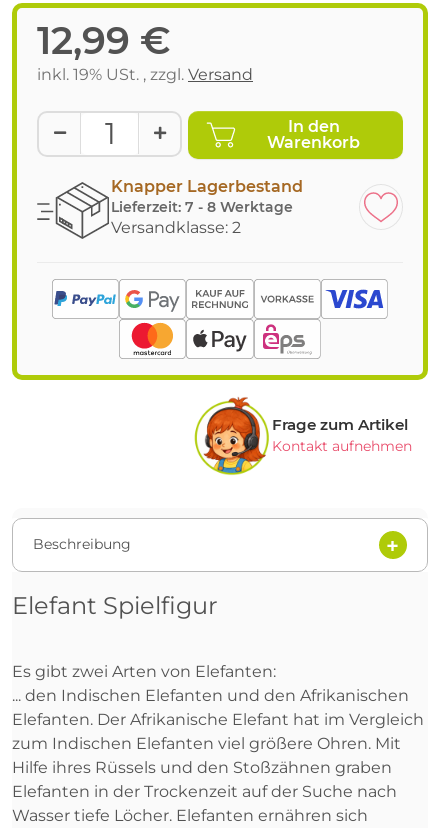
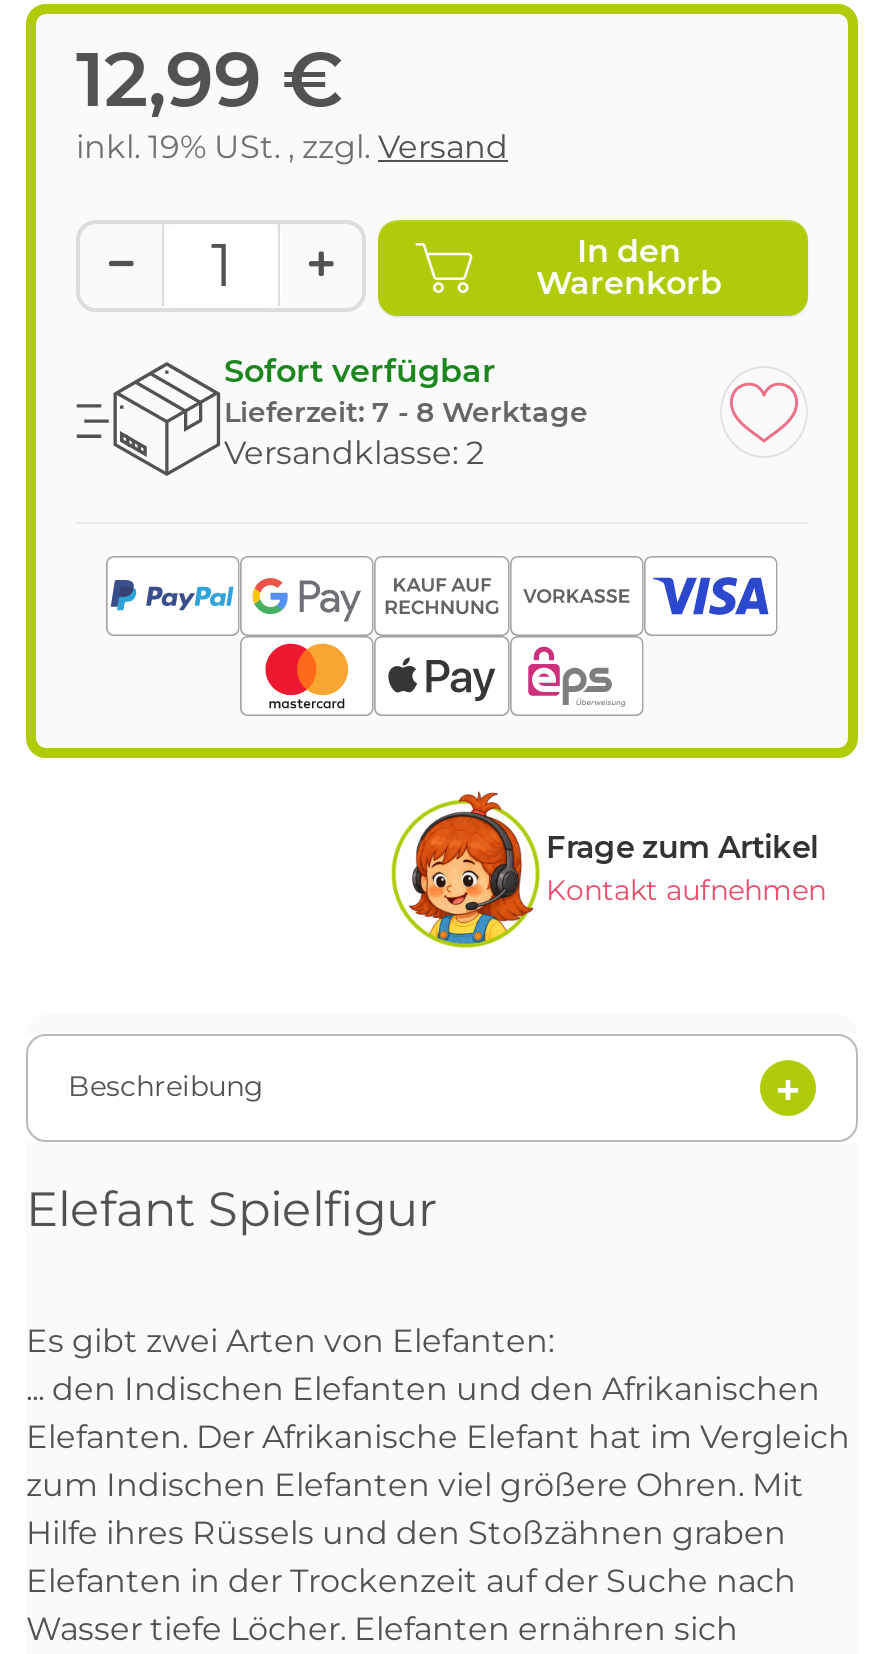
[111,177,303,196] Knapper Lagerbestand -> [224,352,496,390] Sofort verfügbar

